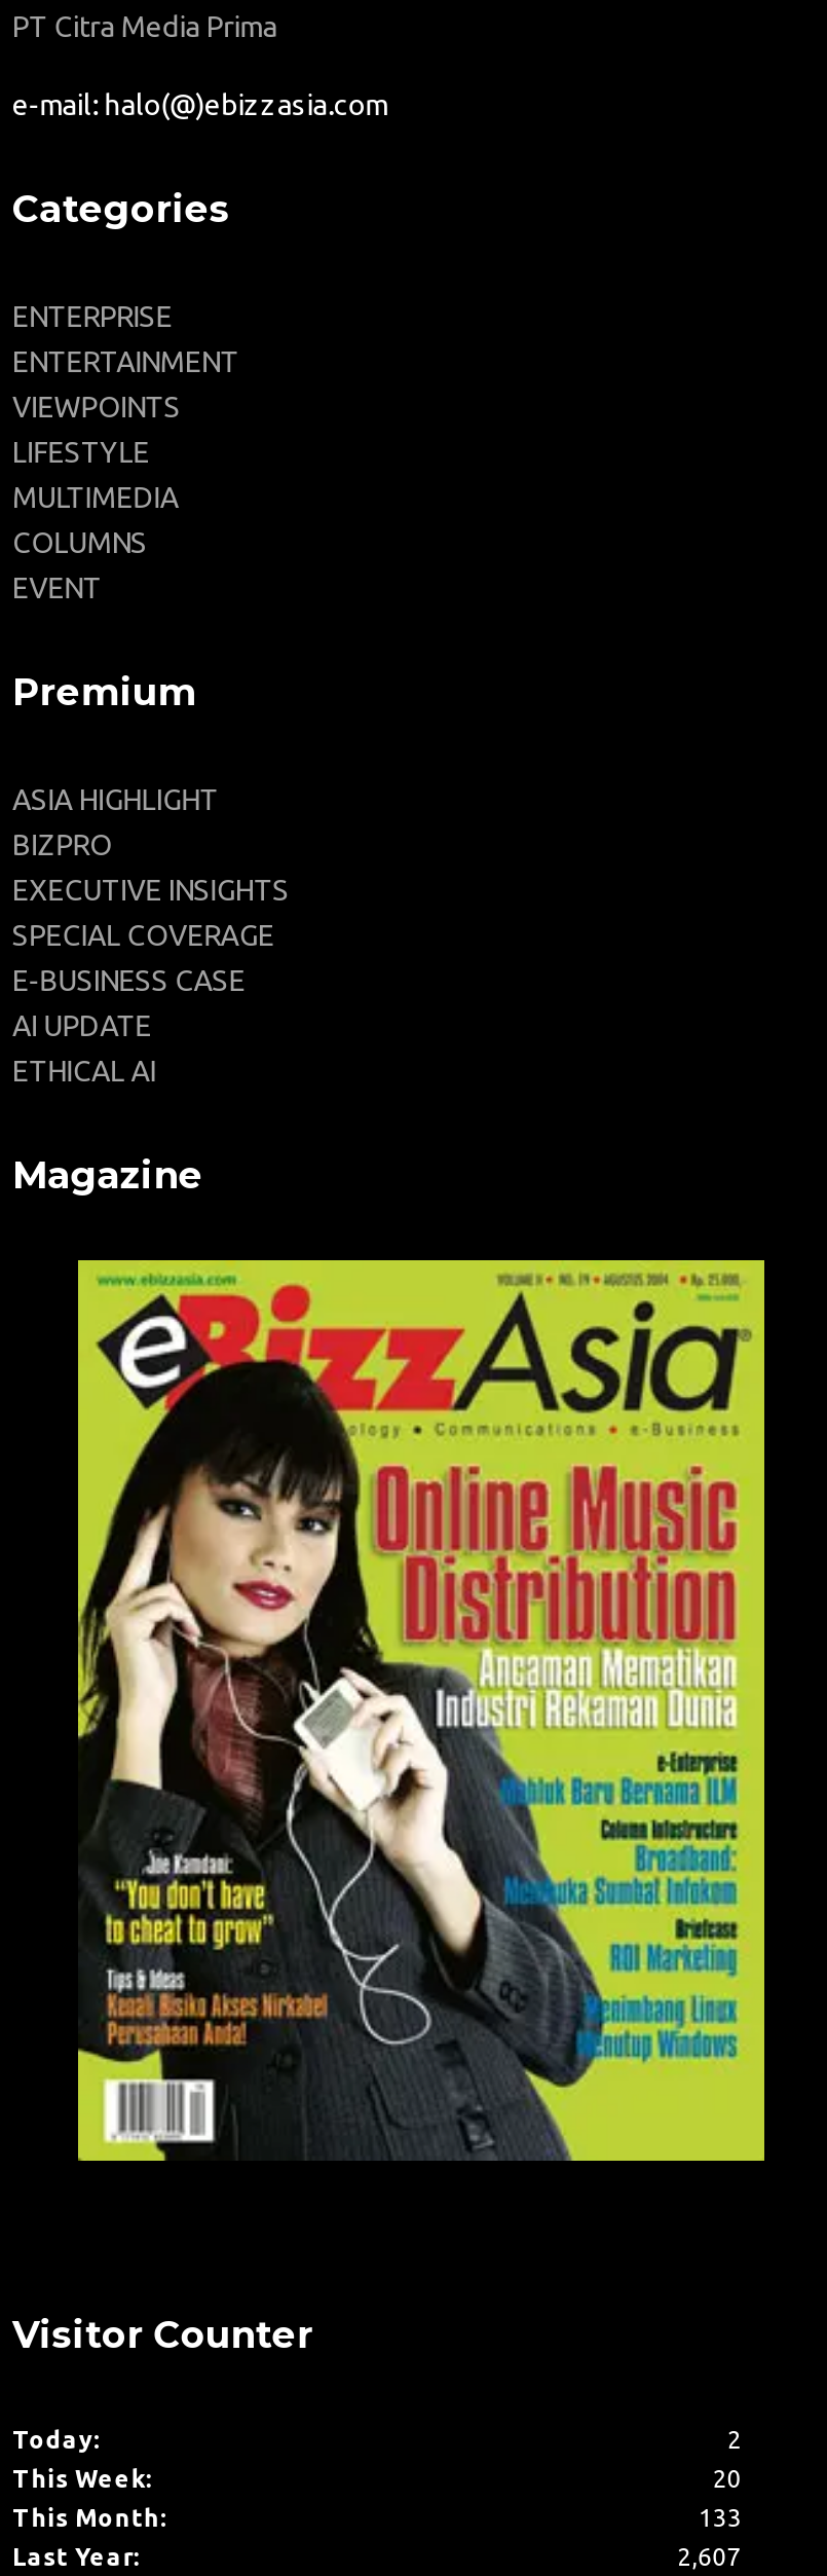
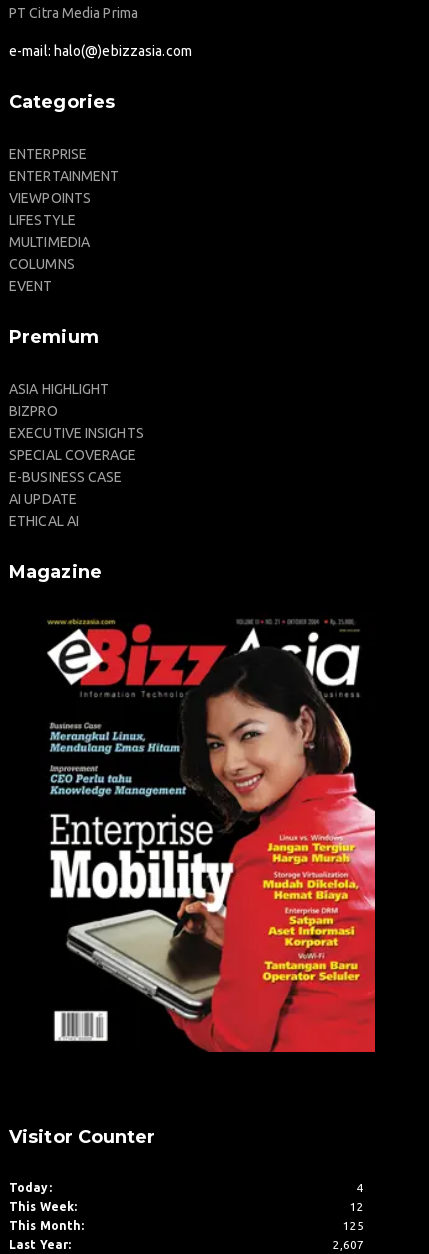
[76,1258,766,2163] [image] -> [41,614,376,1053] [image]
[727,2426,742,2453] 2 -> [357,1181,364,1194] 4
[713,2465,742,2492] 20 -> [350,1200,364,1213] 12
[698,2504,742,2531] 133 -> [343,1219,364,1232] 125

